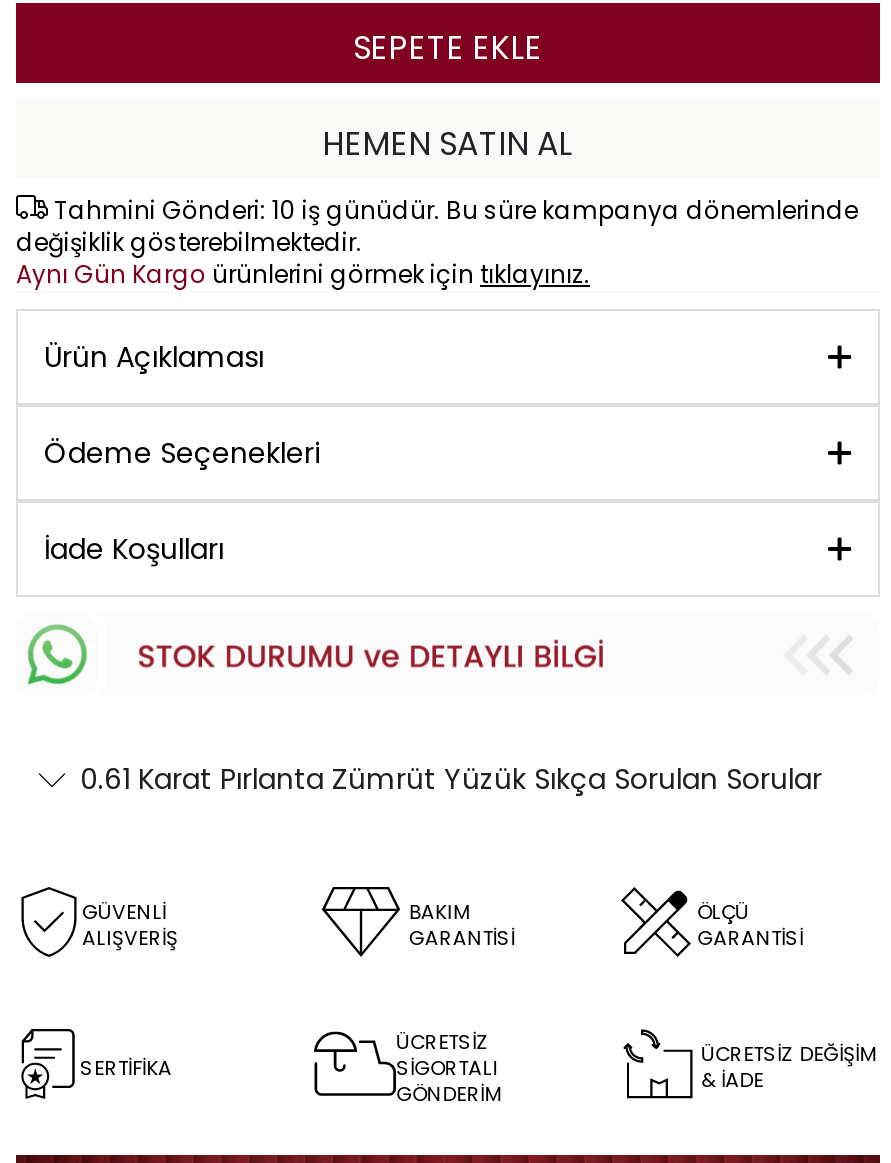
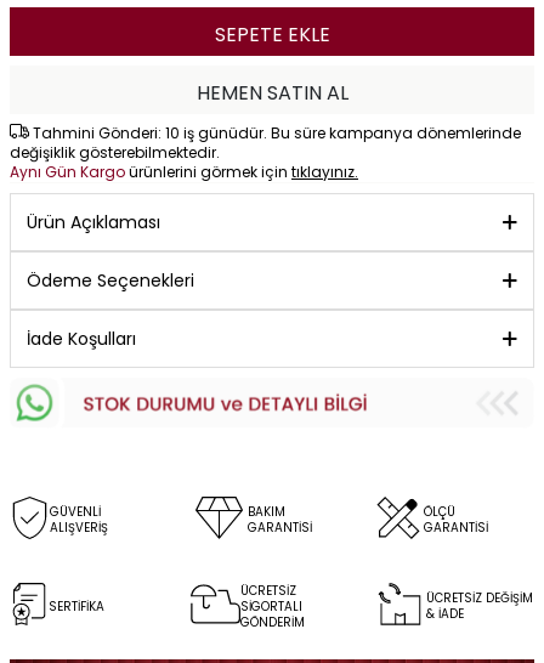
[80,758,822,798] 0.61 Karat Pırlanta Zümrüt Yüzük Sıkça Sorulan Sorular -> none

